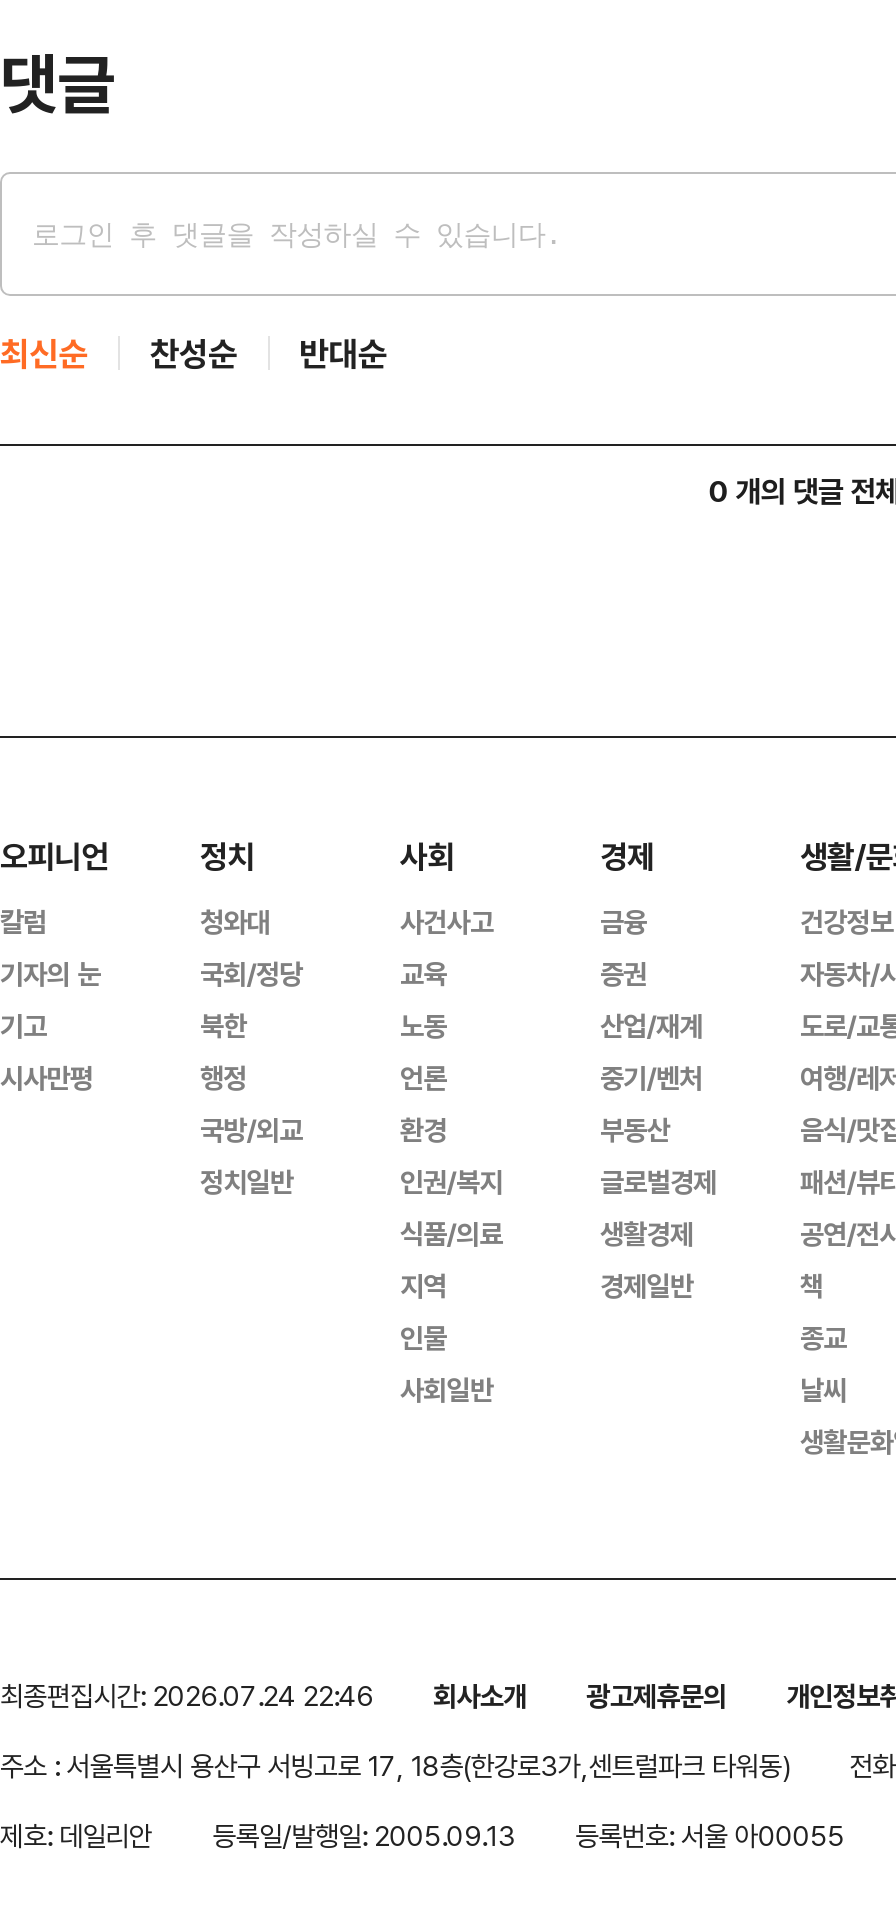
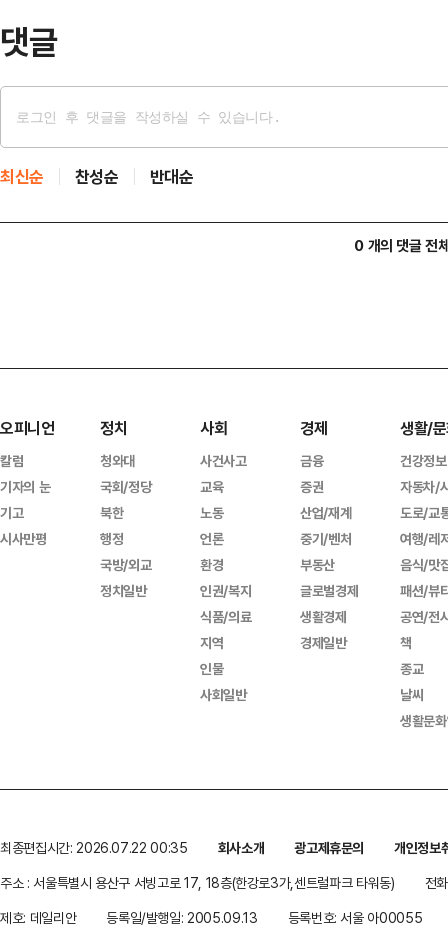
[0,1676,373,1714] 최종편집시간: 2026.07.24 22:46 -> [0,838,188,857] 최종편집시간: 2026.07.22 00:35

